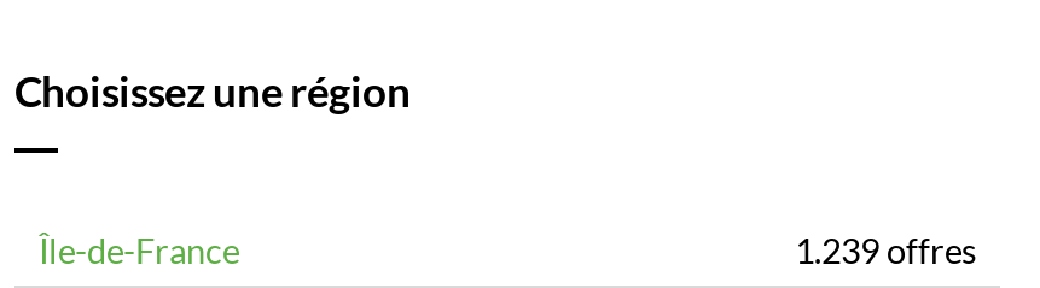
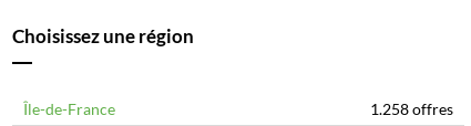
[795,230,976,271] 1.239 offres -> [370,99,453,118] 1.258 offres

